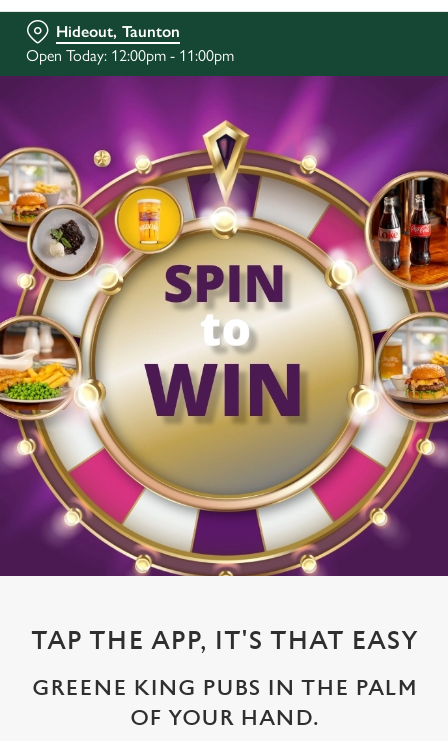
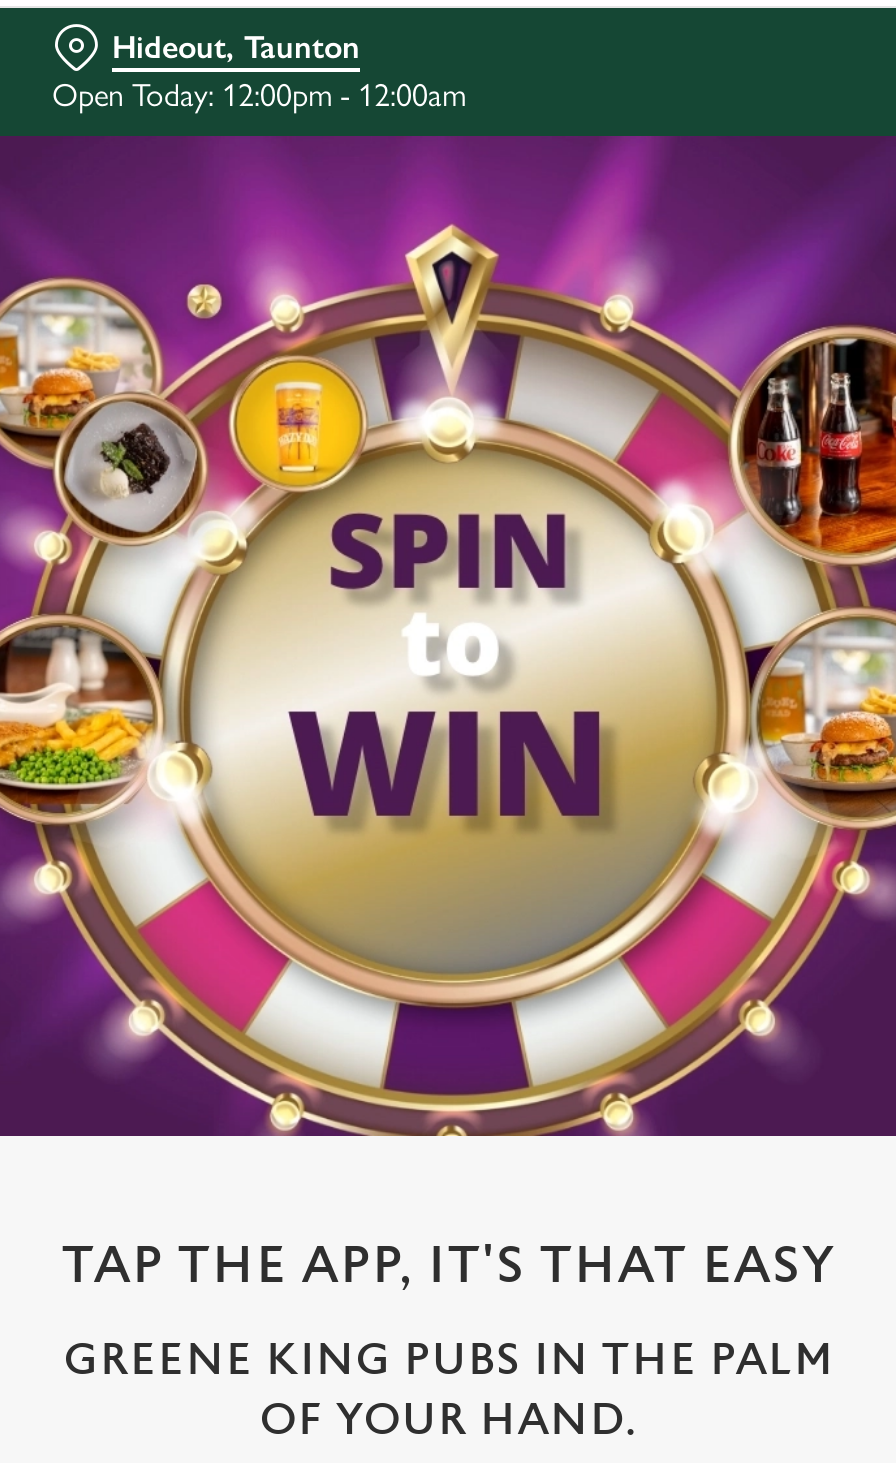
[26,46,234,65] Open Today: 12:00pm - 11:00pm -> [52,76,466,114] Open Today: 12:00pm - 12:00am

